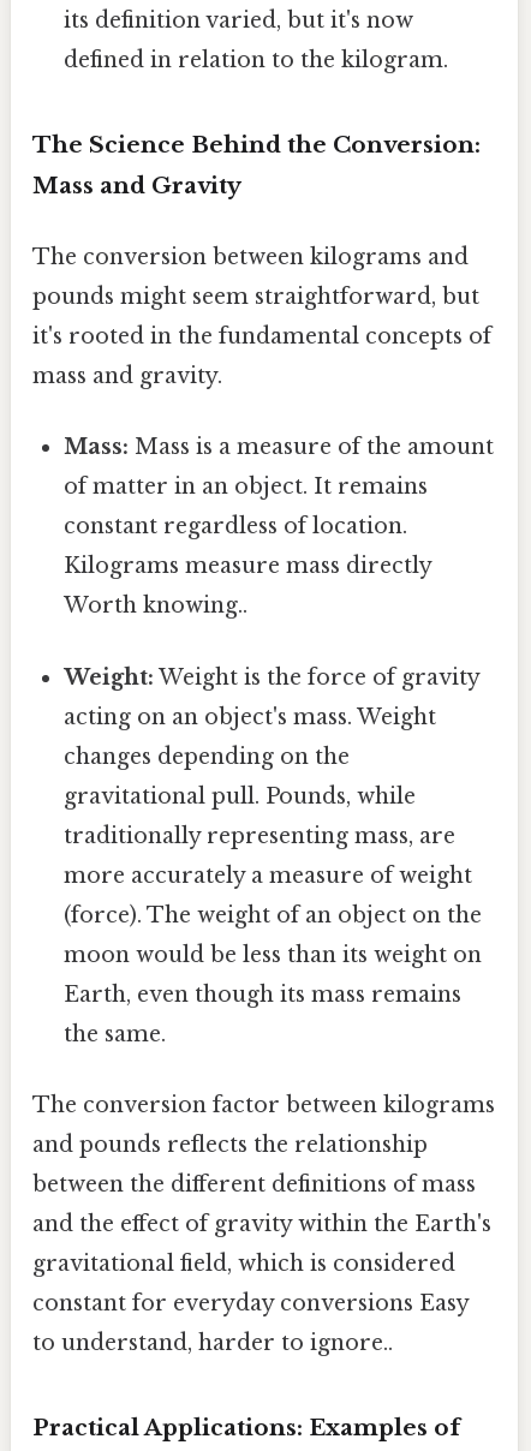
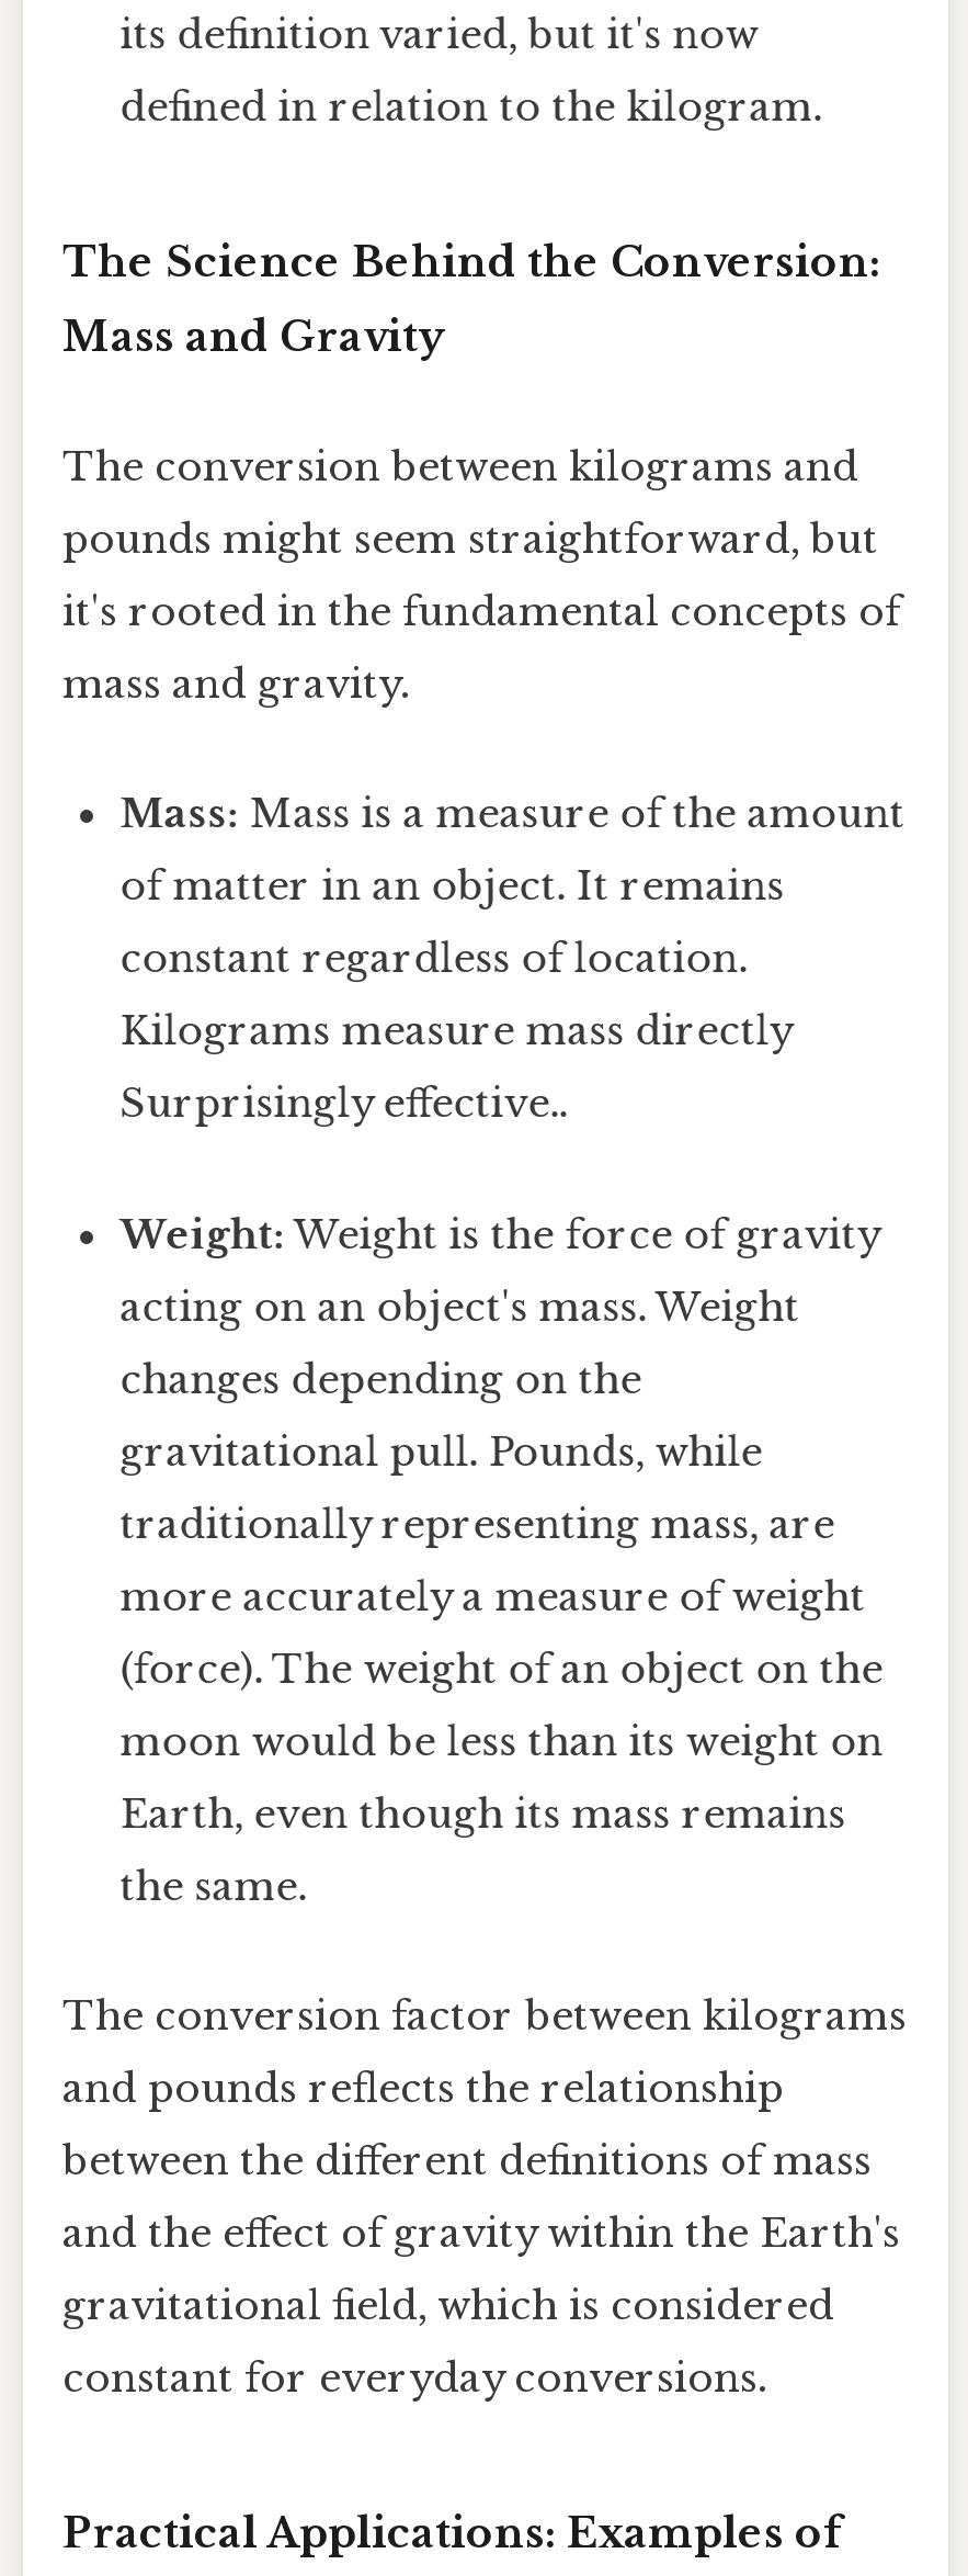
[64,593,248,619] Worth knowing.. -> [120,1080,567,1128] Surprisingly effective..
[32,1290,469,1356] constant for everyday conversions Easy | to understand, harder to ignore.. -> [62,2354,766,2402] constant for everyday conversions.

